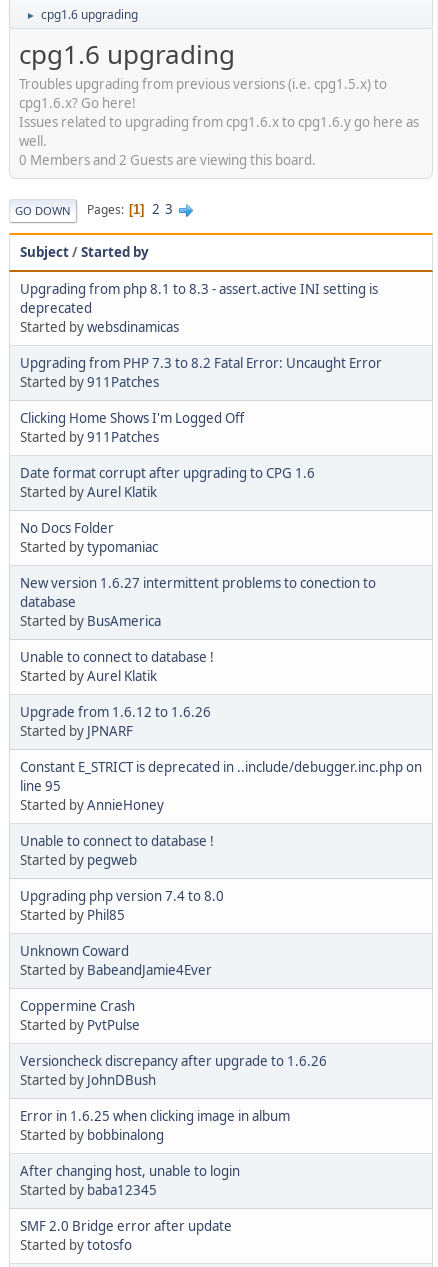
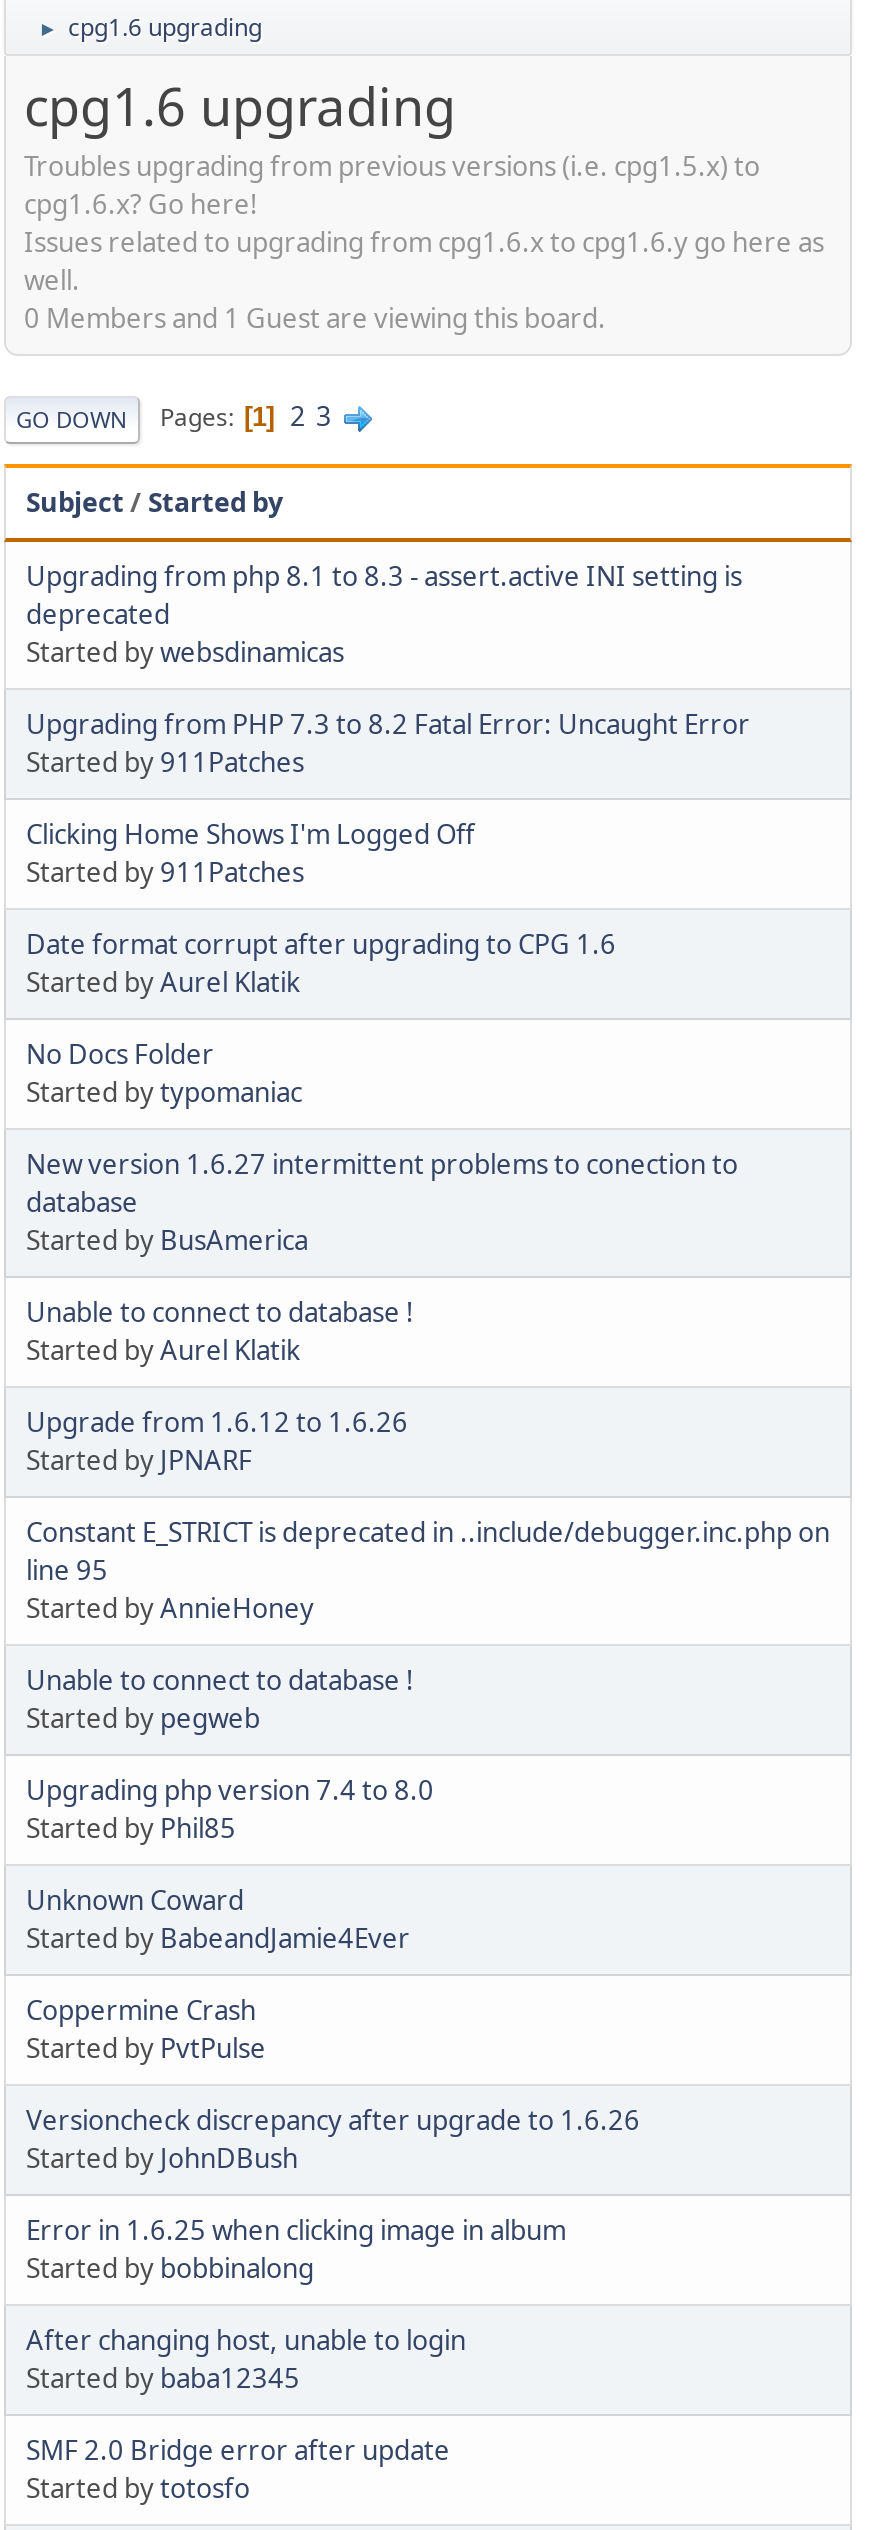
[19,150,316,168] 0 Members and 2 Guests are viewing this board. -> [24,299,606,335] 0 Members and 1 Guest are viewing this board.

